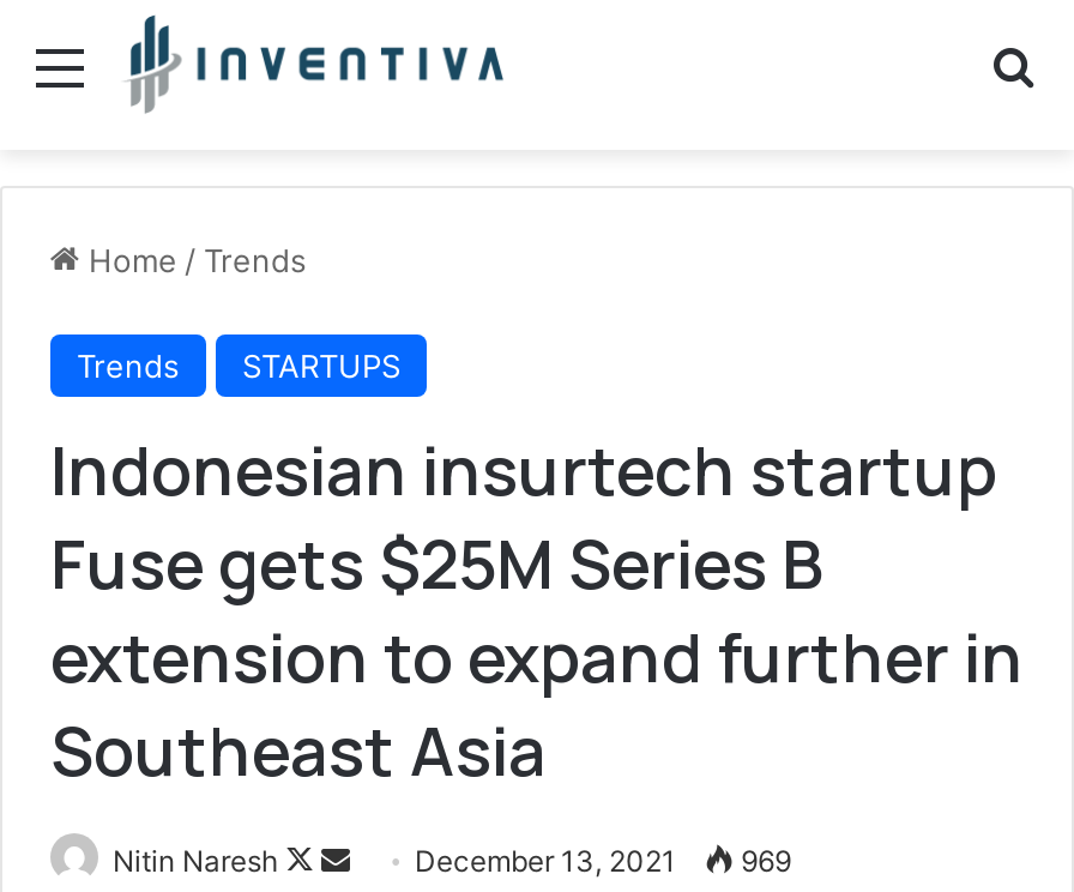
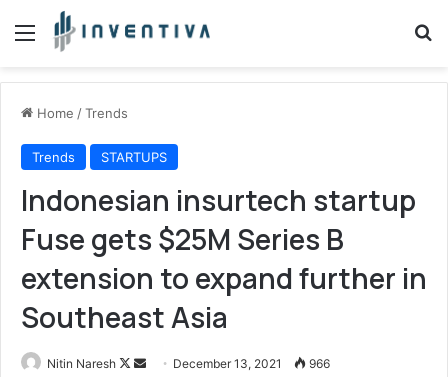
[734,843,791,879] 969 -> [306,356,330,371] 966

